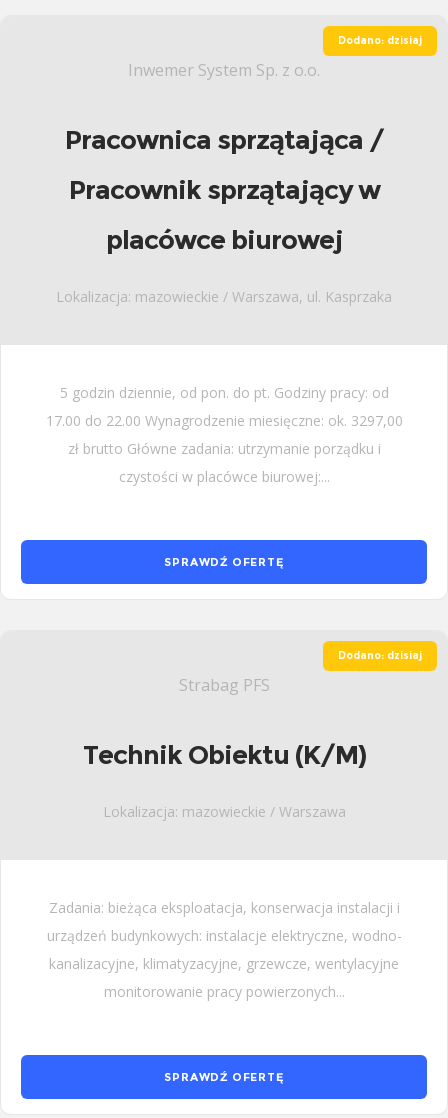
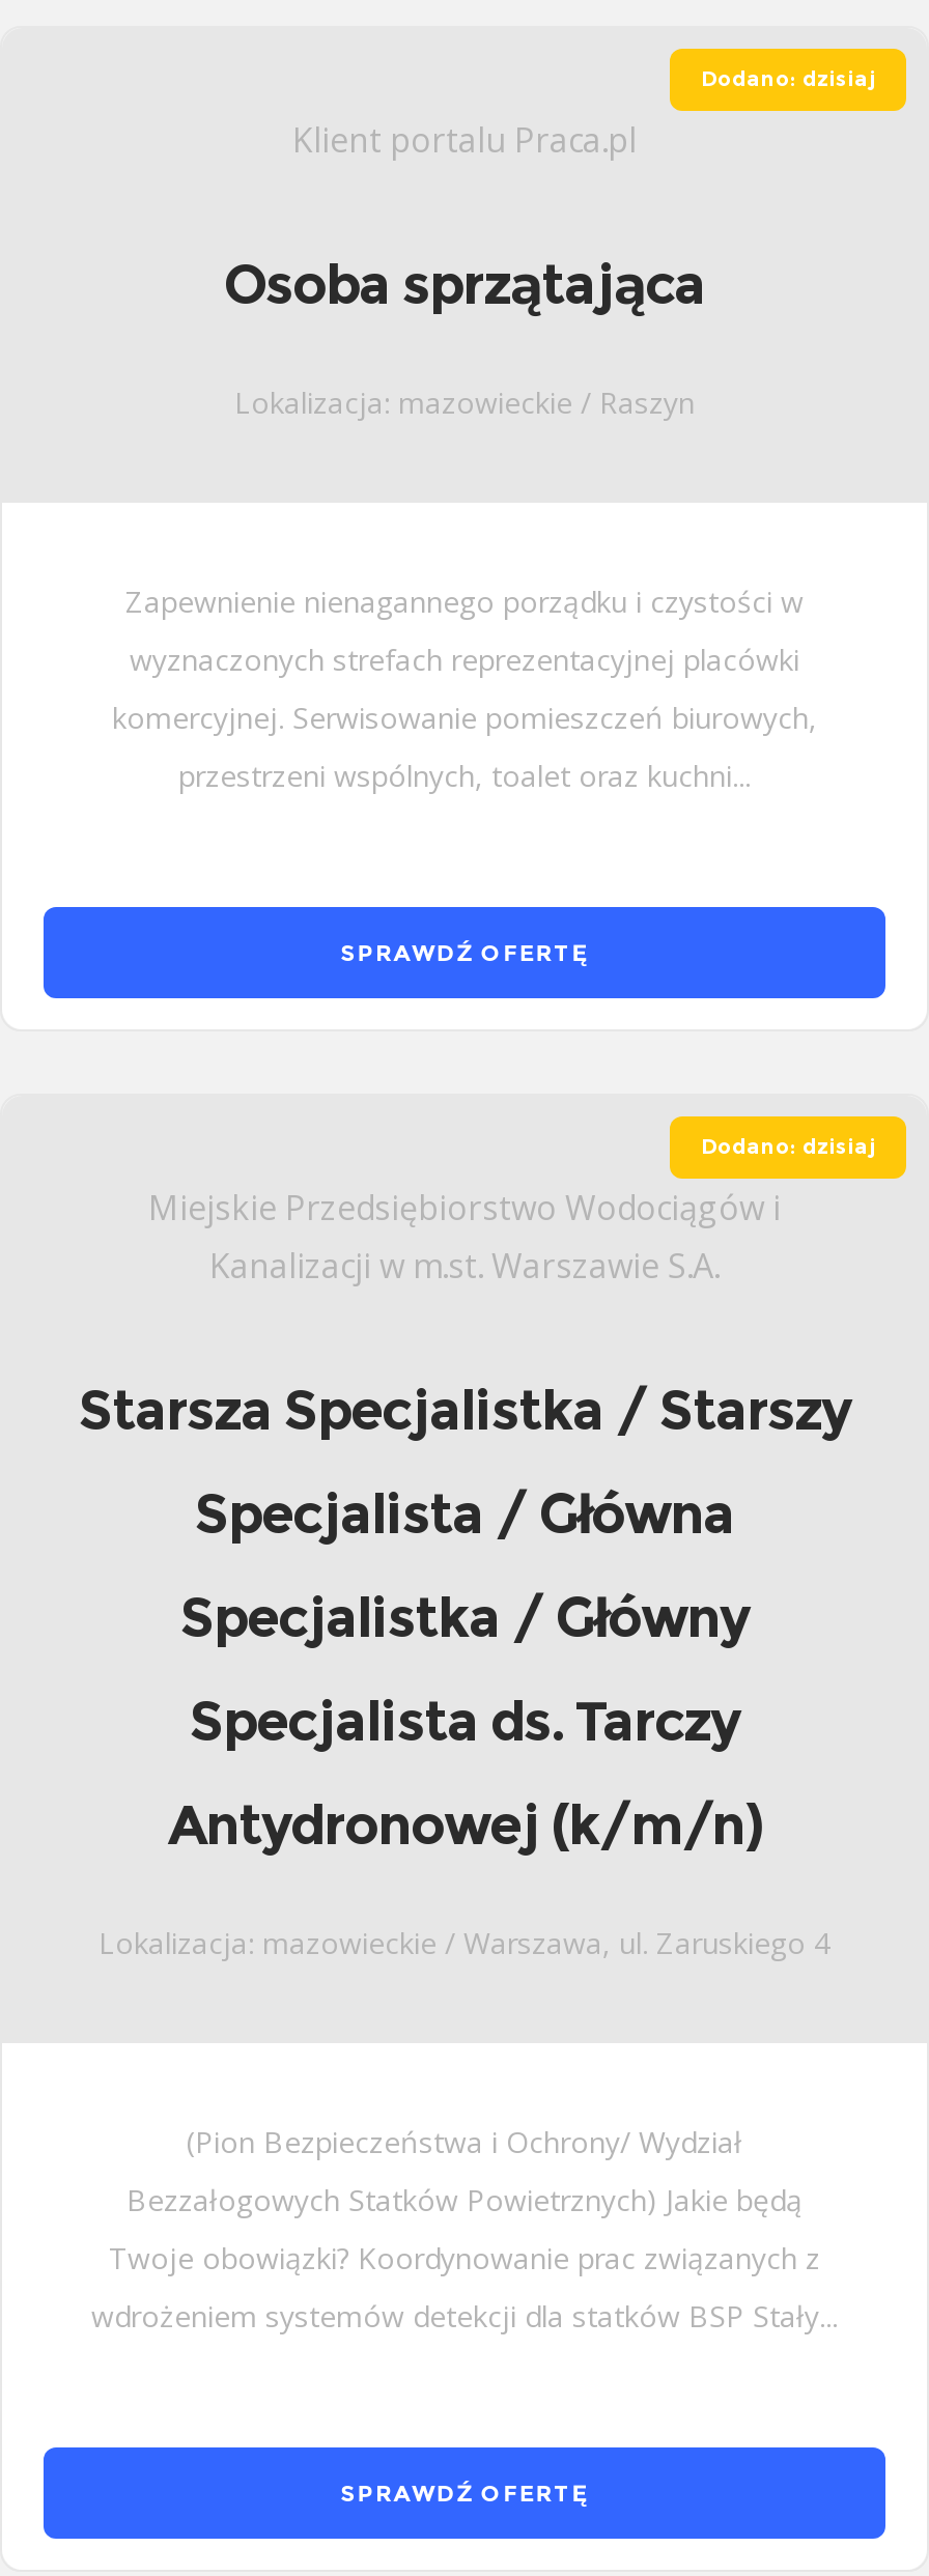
[56,59,392,306] Inwemer System Sp. z o.o. | Pracownica sprzątająca / | Pracownik sprzątający w | placówce biurowej | Lokalizacja: mazowieckie / Warszawa, ul. Kasprzaka -> [224,118,705,422] Klient portalu Praca.pl | Osoba sprzątająca | Lokalizacja: mazowieckie / Raszyn
[45,383,402,486] 5 godzin dziennie, od pon. do pt. Godziny pracy: od | 17.00 do 22.00 Wynagrodzenie miesięczne: ok. 3297,00 | zł brutto Główne zadania: utrzymanie porządku i | czystości w placówce biurowej:... -> [112,582,817,796] Zapewnienie nienagannego porządku i czystości w | wyznaczonych strefach reprezentacyjnej placówki | komercyjnej. Serwisowanie pomieszczeń biurowych, | przestrzeni wspólnych, toalet oraz kuchni...
moved [164,555,422,662] -> [341,939,875,1160]: SPRAWDŹ OFERTĘ | Dodano: dzisiaj
[82,674,365,821] Strabag PFS | Technik Obiektu (K/M) | Lokalizacja: mazowieckie / Warszawa -> [79,1185,850,1963] Miejskie Przedsiębiorstwo Wodociągów i | Kanalizacji w m.st. Warszawie S.A. | Starsza Specjalistka / Starszy | Specjalista / Główna | Specjalistka / Główny | Specjalista ds. Tarczy | Antydronowej (k/m/n) | Lokalizacja: mazowieckie / Warszawa, ul. Zaruskiego 4
[46,898,401,1001] Zadania: bieżąca eksploatacja, konserwacja instalacji i | urządzeń budynkowych: instalacje elektryczne, wodno- | kanalizacyjne, klimatyzacyjne, grzewcze, wentylacyjne | monitorowanie pracy powierzonych... -> [91,2122,838,2336] (Pion Bezpieczeństwa i Ochrony/ Wydział | Bezzałogowych Statków Powietrznych) Jakie będą | Twoje obowiązki? Koordynowanie prac związanych z | wdrożeniem systemów detekcji dla statków BSP Stały...

